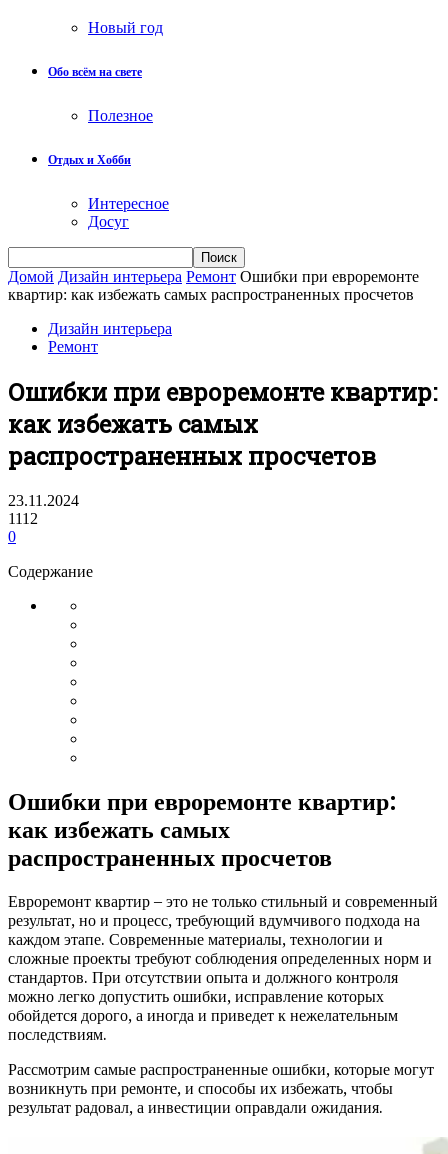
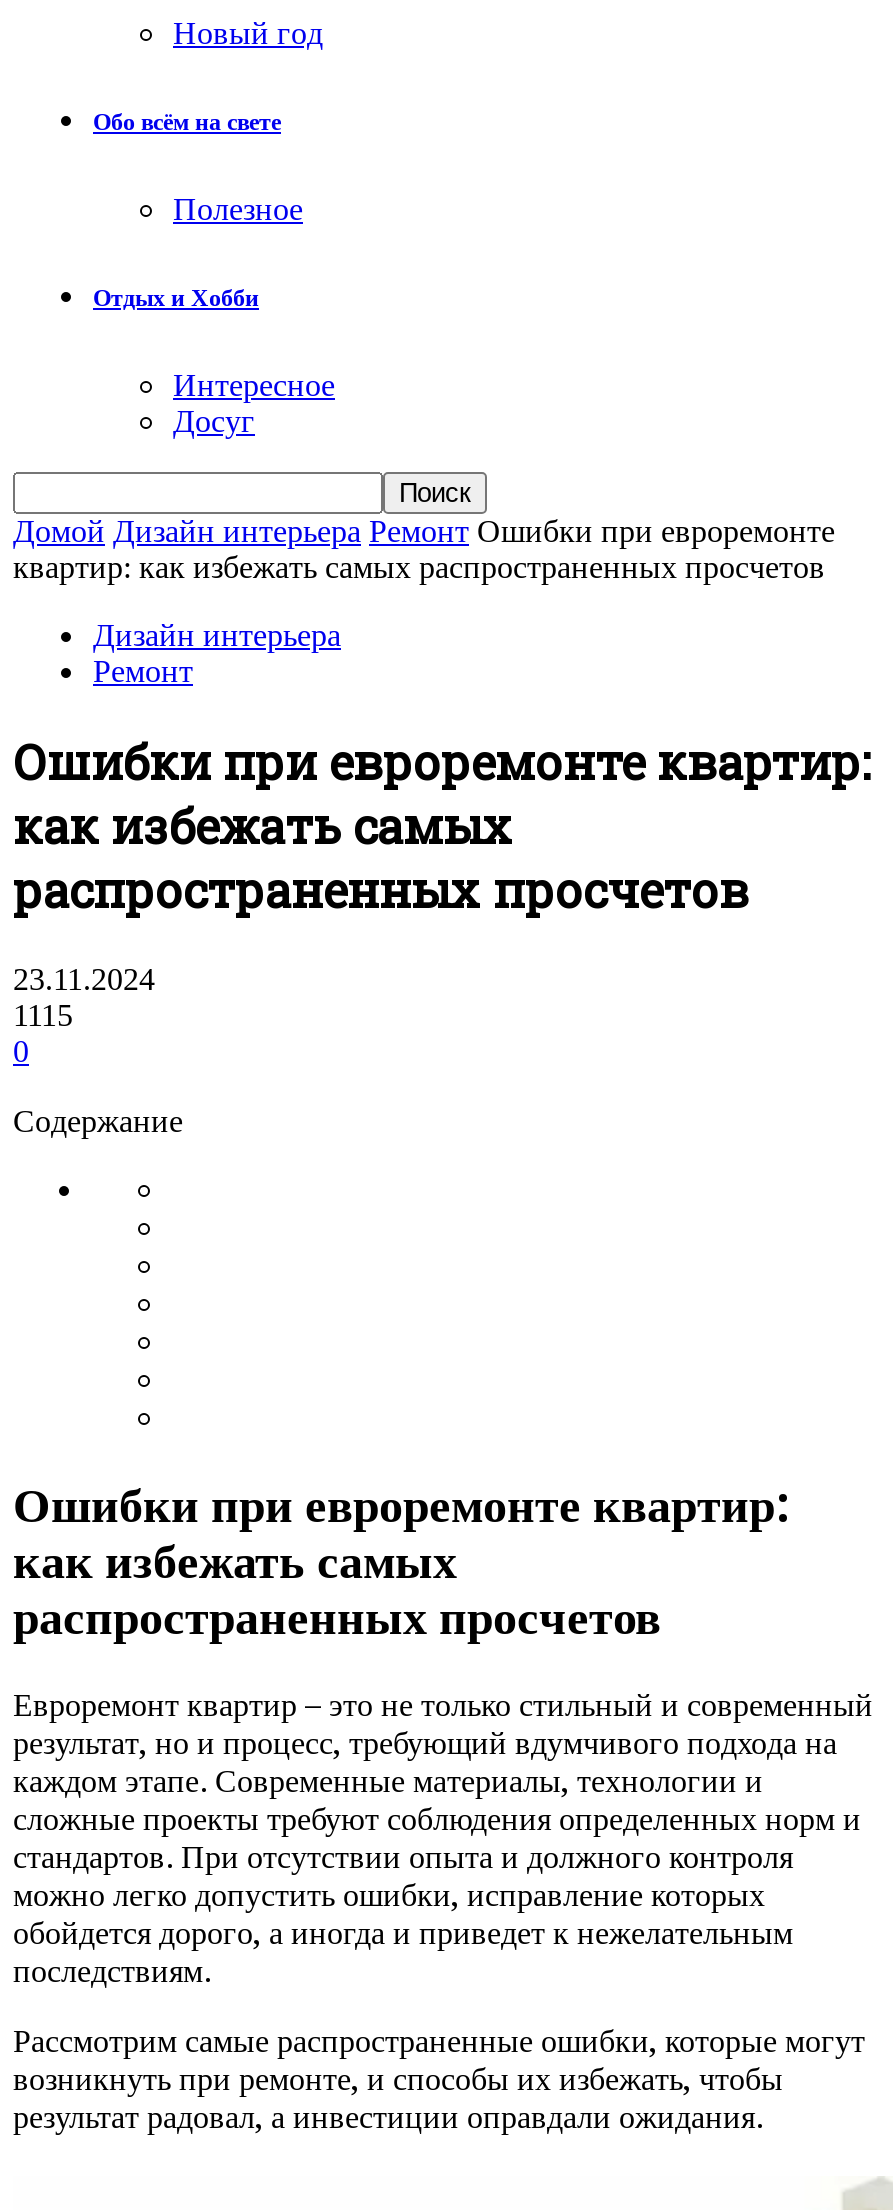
[8,510,38,527] 1112 -> [13,998,73,1032] 1115

